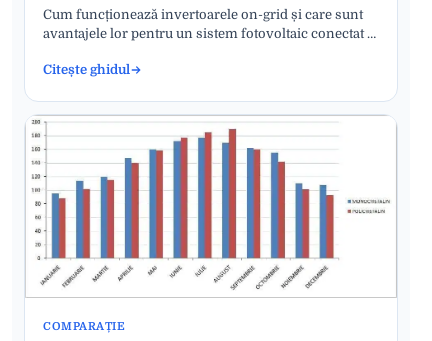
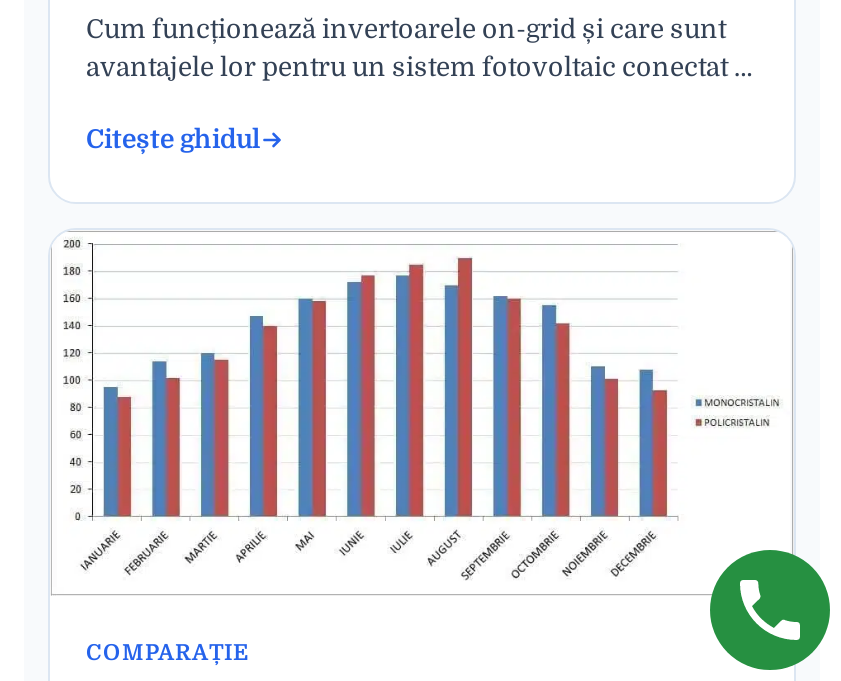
none -> [708,548,832,672] [image]

